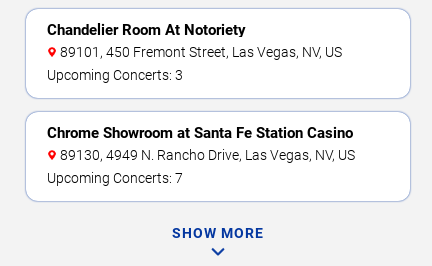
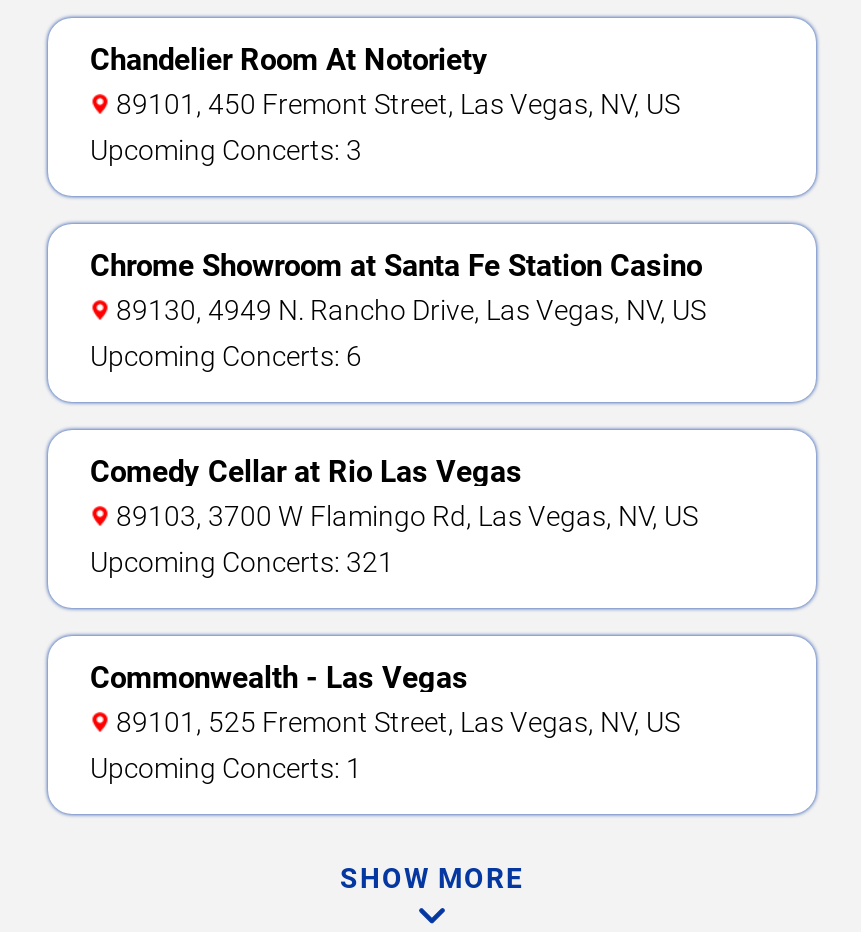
[47,170,183,186] Upcoming Concerts: 7 -> [90,340,698,784] Upcoming Concerts: 6 | Comedy Cellar at Rio Las Vegas | 89103, 3700 W Flamingo Rd, Las Vegas, NV, US | Upcoming Concerts: 321 | Commonwealth - Las Vegas | 89101, 525 Fremont Street, Las Vegas, NV, US | Upcoming Concerts: 1

